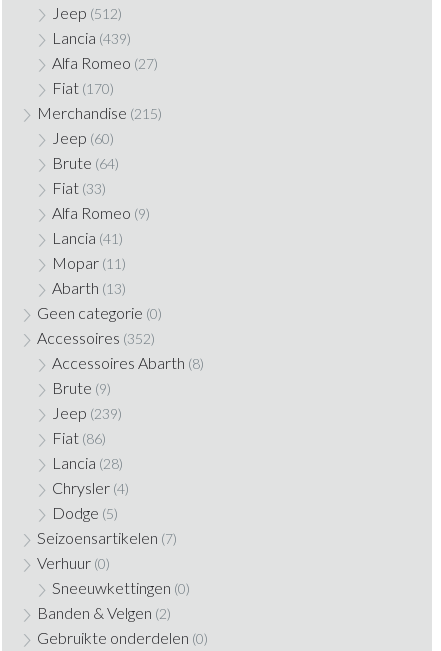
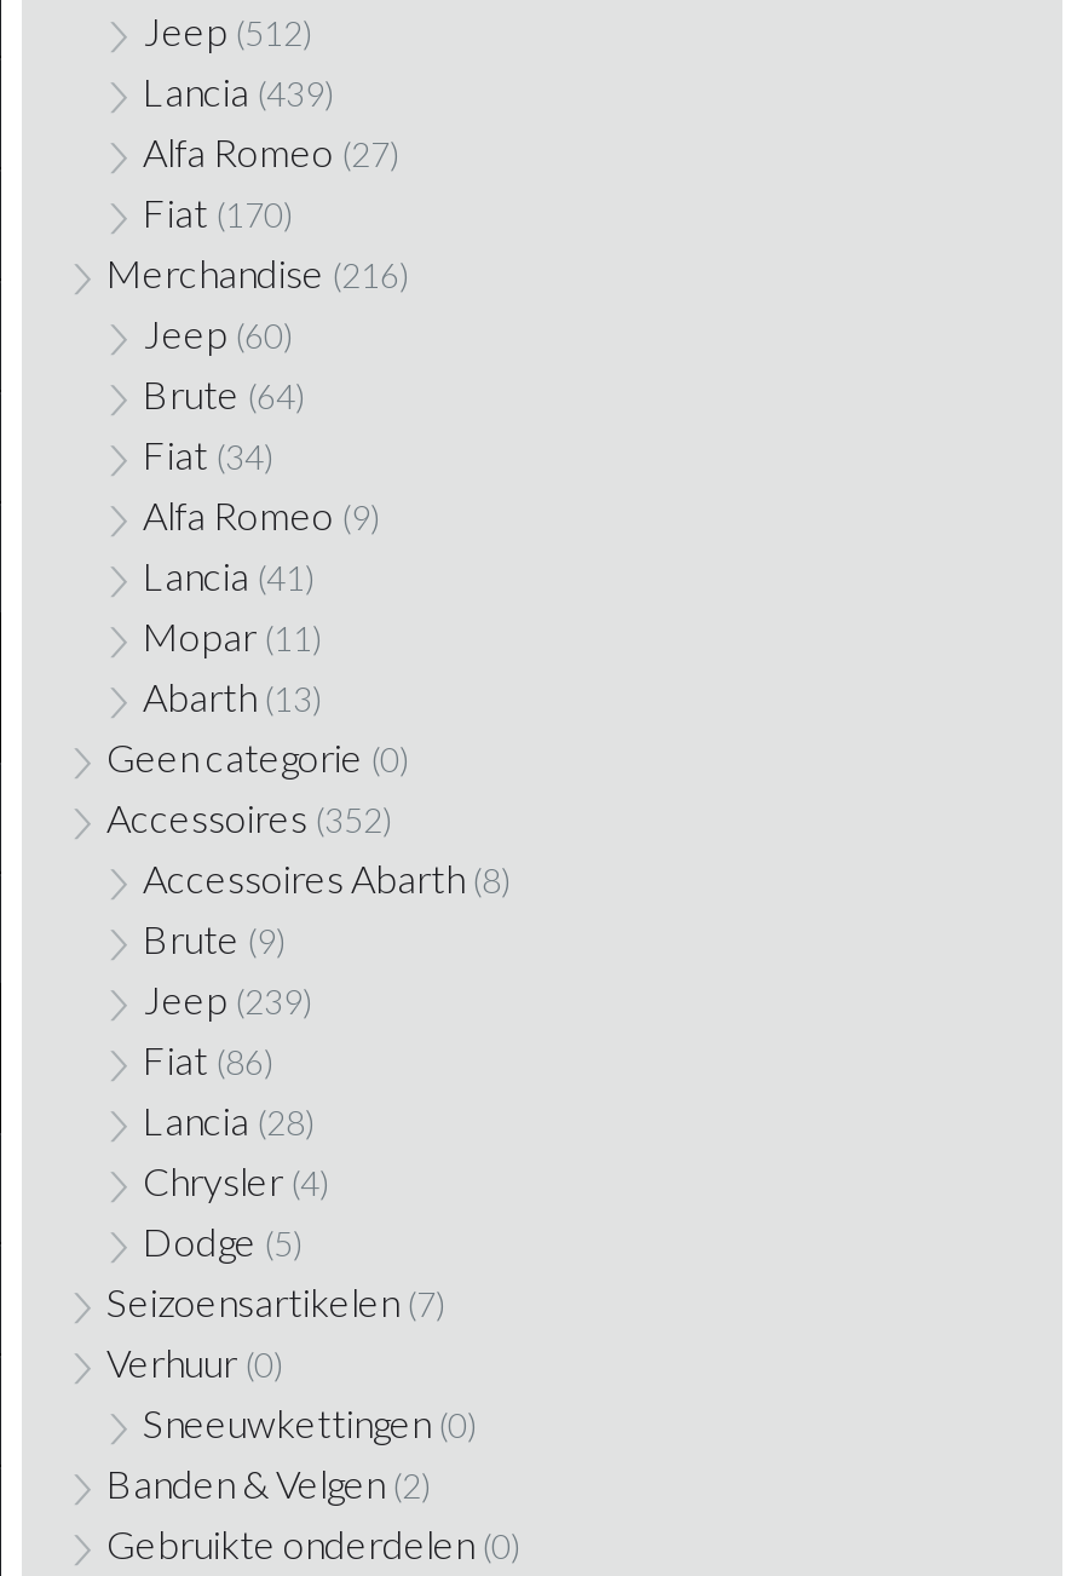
[37,103,162,122] Merchandise (215) -> [106,250,409,296] Merchandise (216)
[52,178,106,197] Fiat (33) -> [143,431,273,477] Fiat (34)

